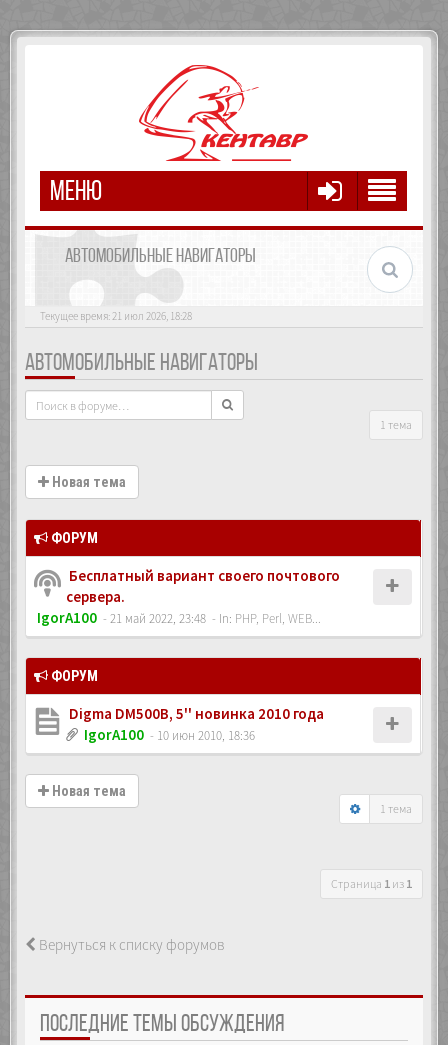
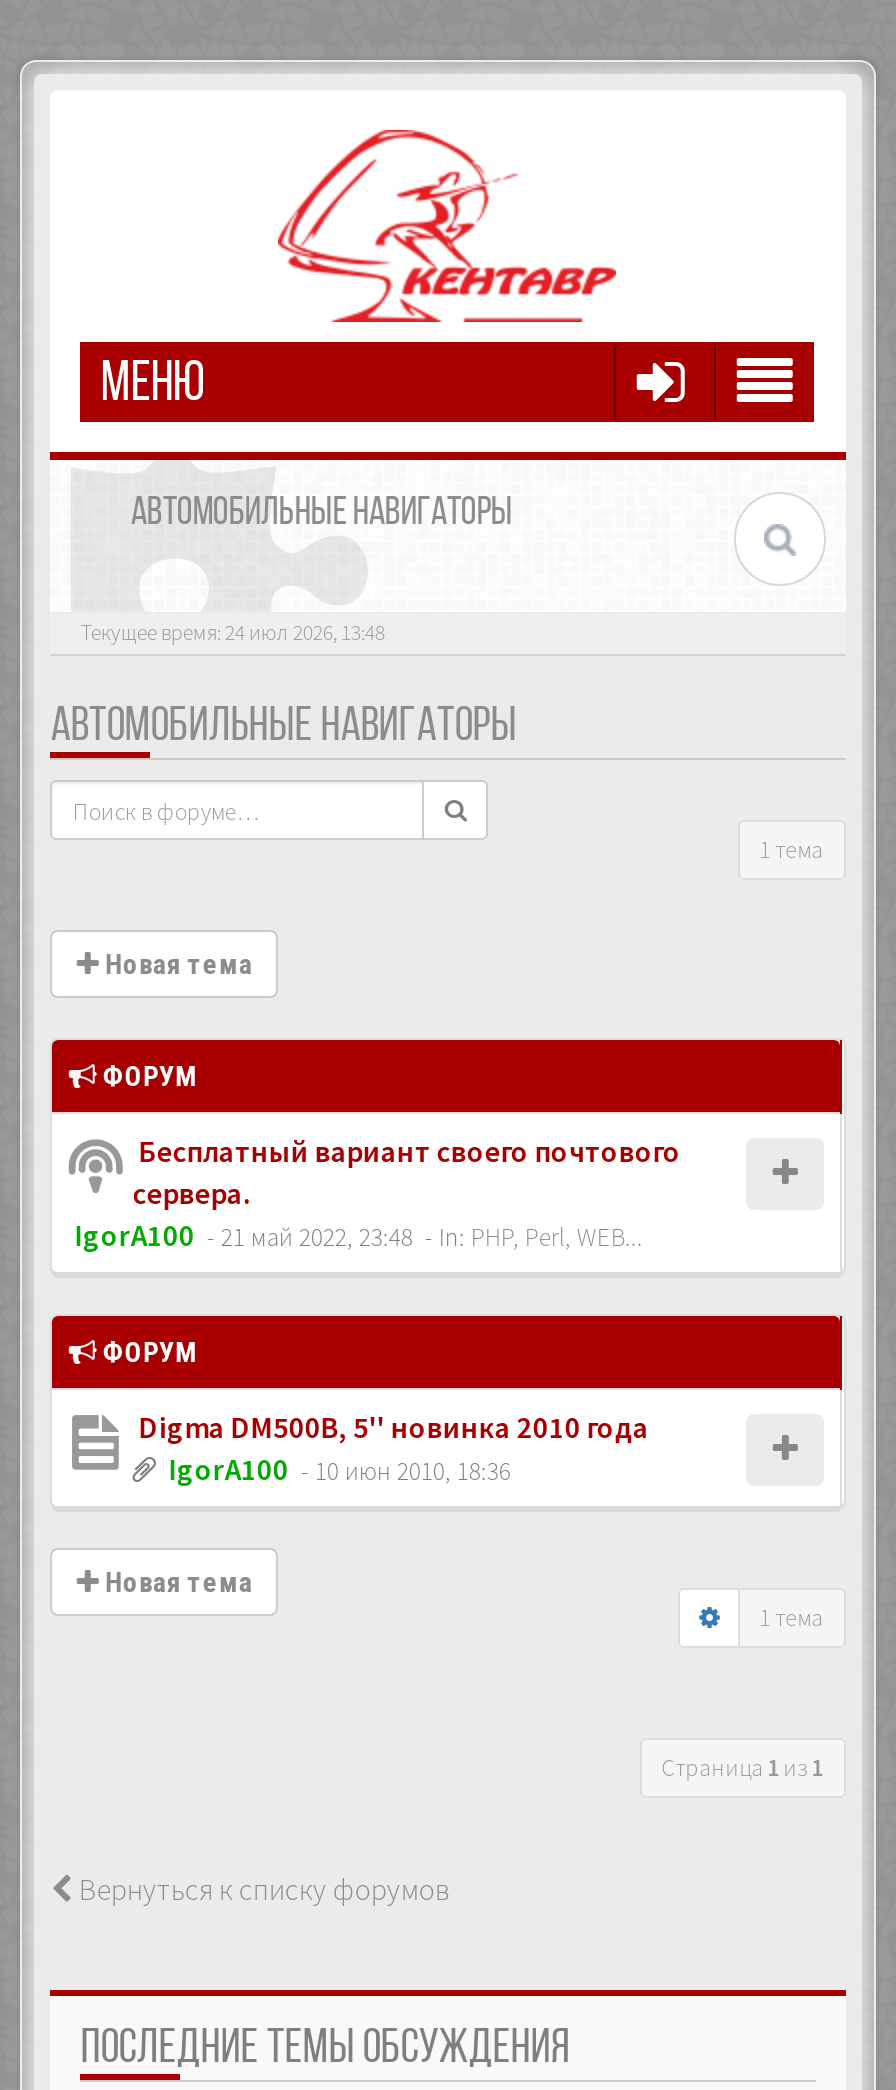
[40,309,192,323] Текущее время: 21 июл 2026, 18:28 -> [81,618,385,646] Текущее время: 24 июл 2026, 13:48

